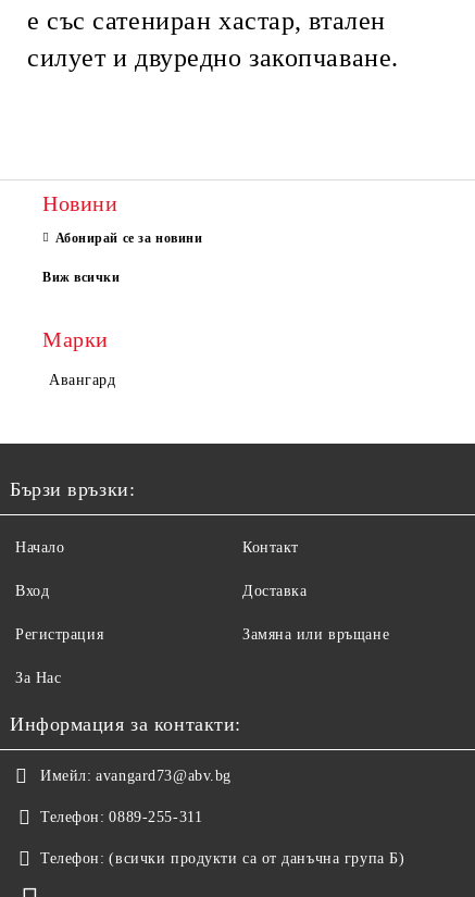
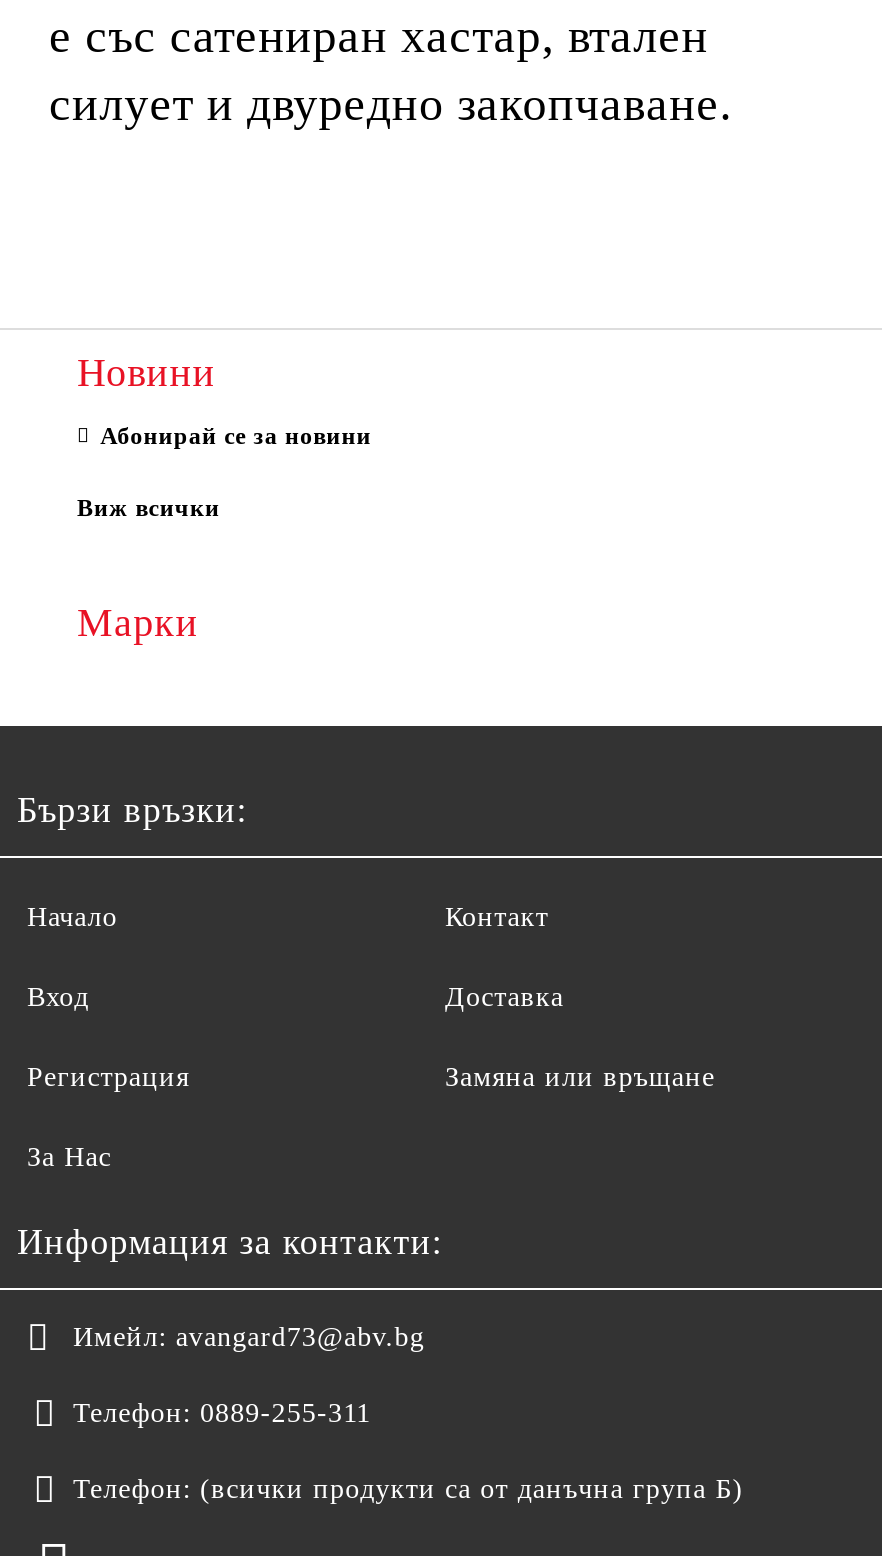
[49,372,116,388] Авангард -> none

